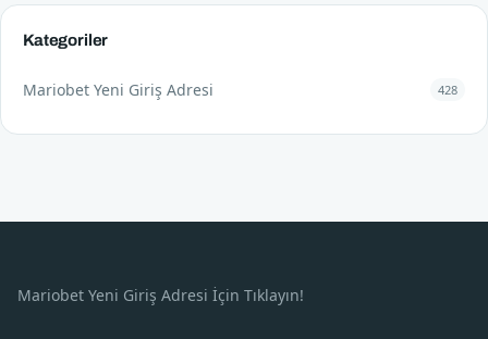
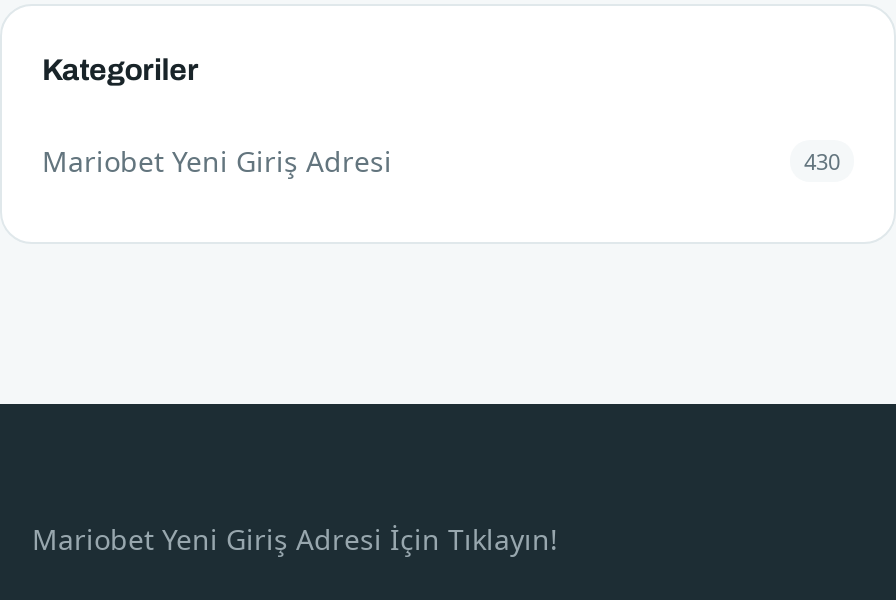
[438,82,457,98] 428 -> [804,147,840,177] 430

